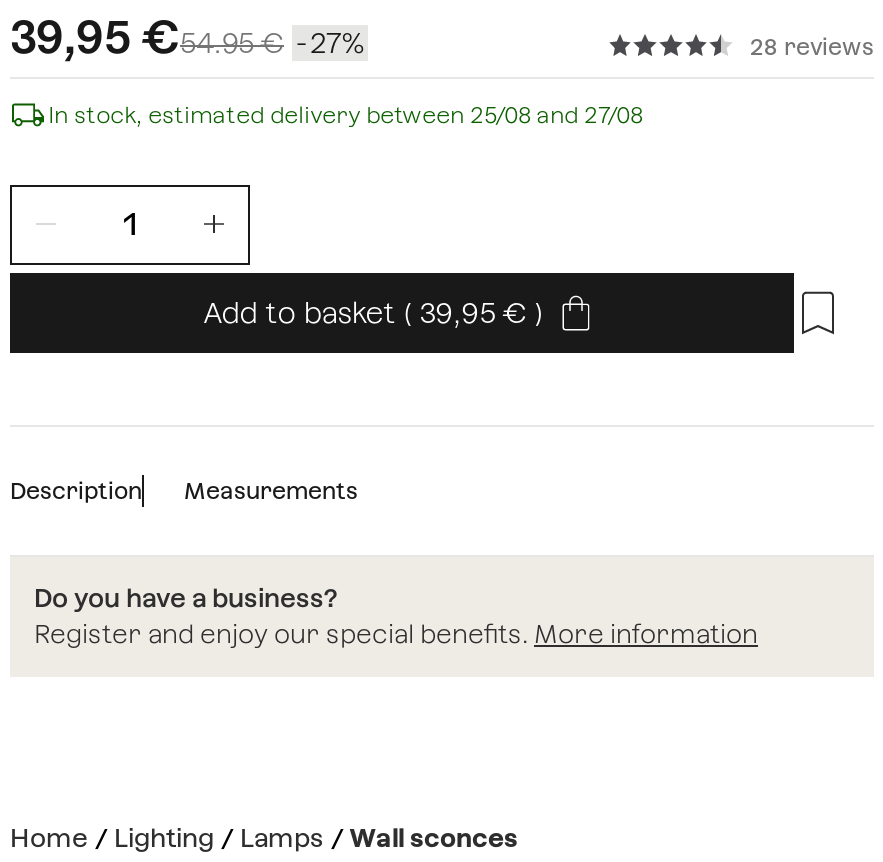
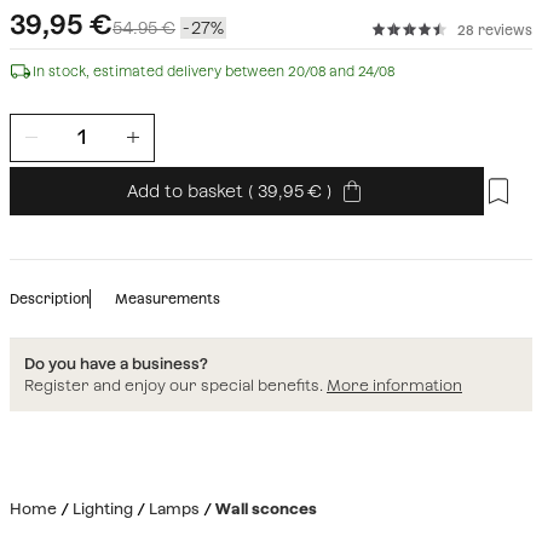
[48,101,642,129] In stock, estimated delivery between 25/08 and 27/08 -> [33,63,395,80] In stock, estimated delivery between 20/08 and 24/08

